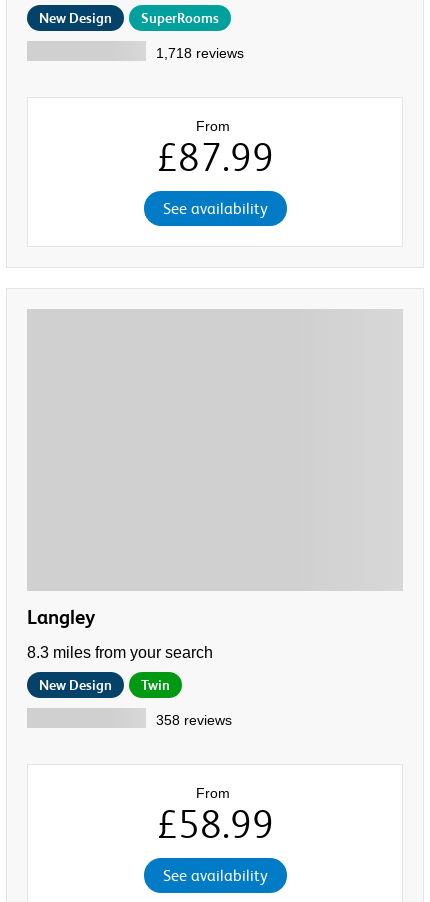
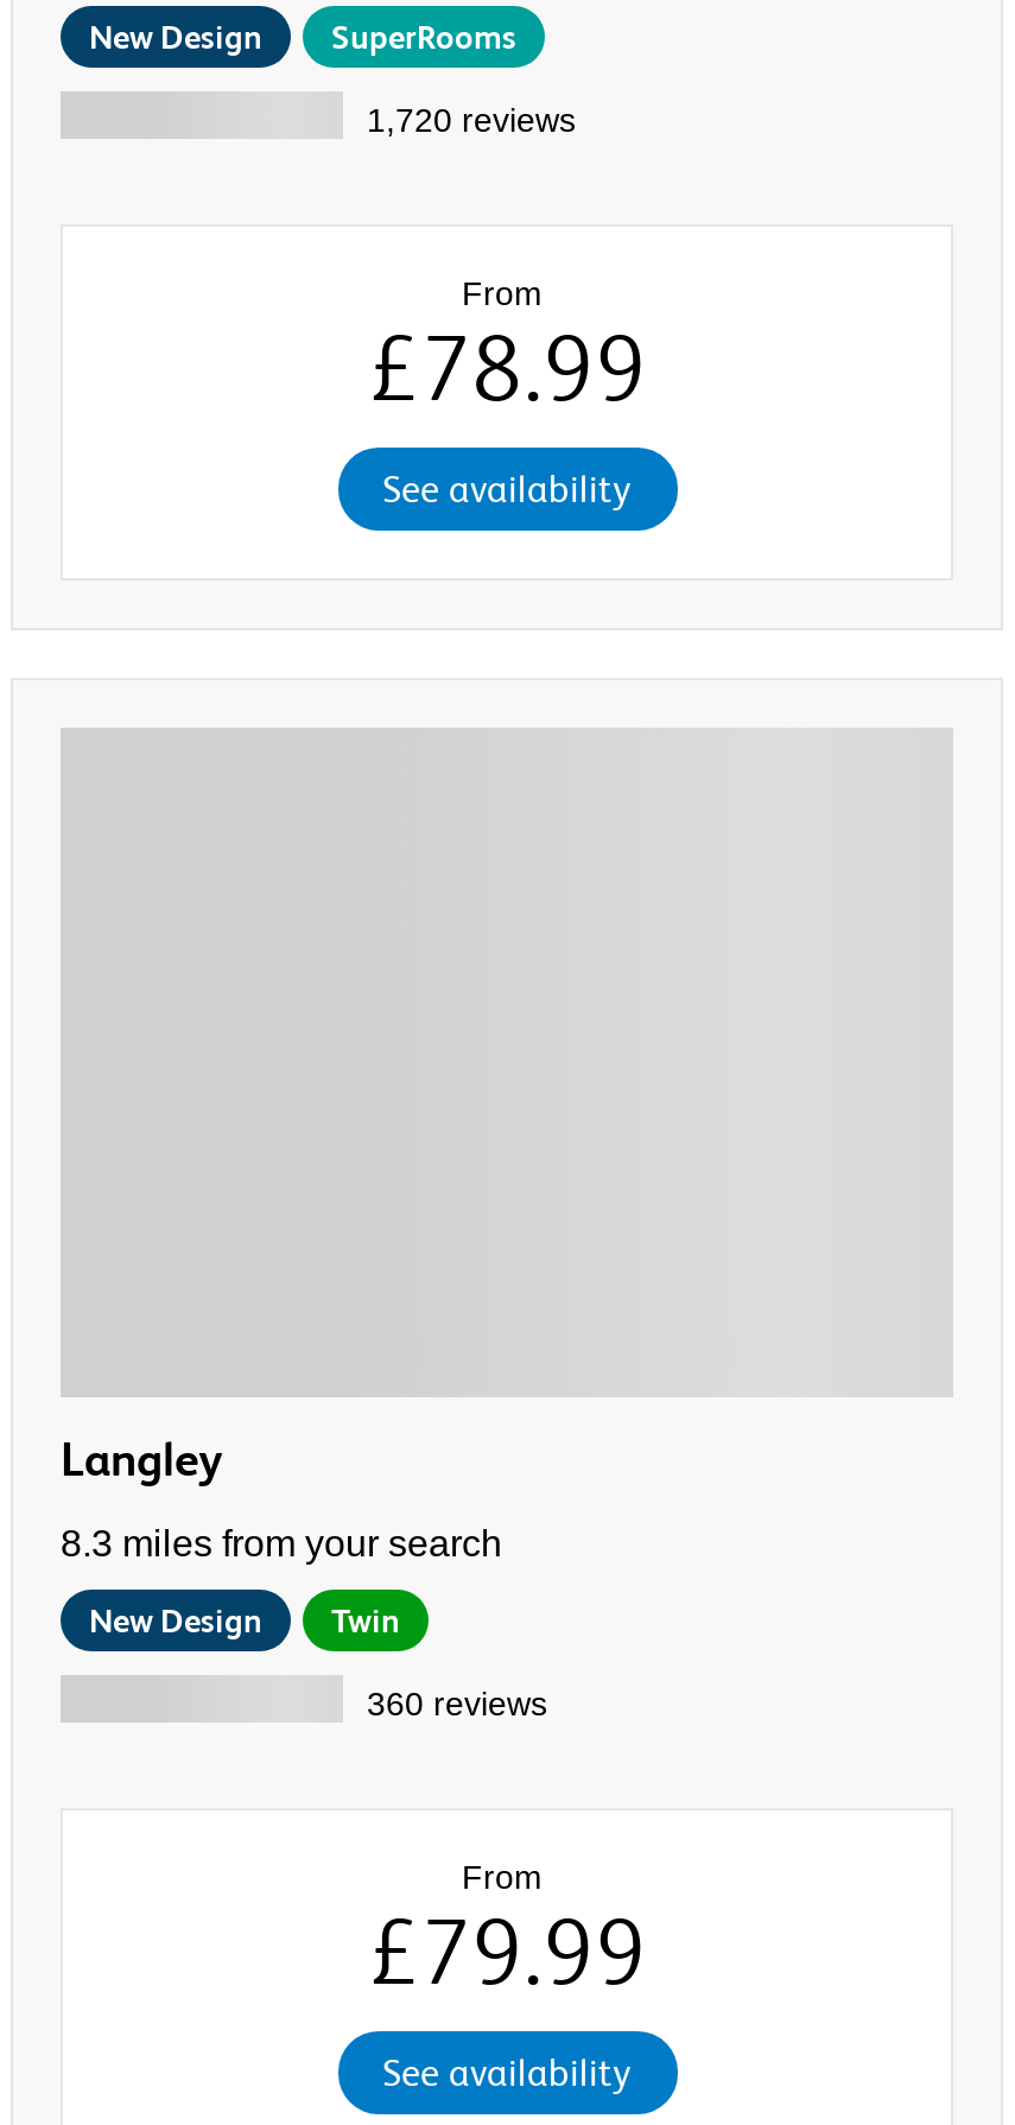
[156,44,244,60] 1,718 reviews -> [367,100,576,138] 1,720 reviews
[156,133,274,180] £87.99 -> [367,311,647,423] £78.99
[156,711,232,727] 358 reviews -> [367,1683,547,1721] 360 reviews
[156,800,274,847] £58.99 -> [367,1895,647,2006] £79.99

